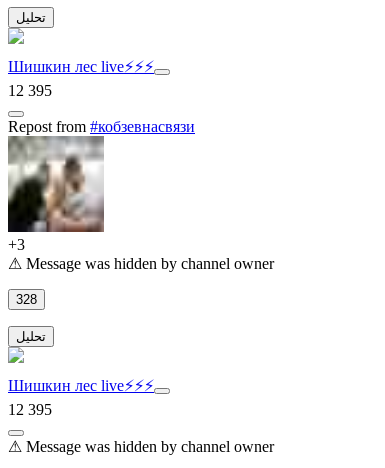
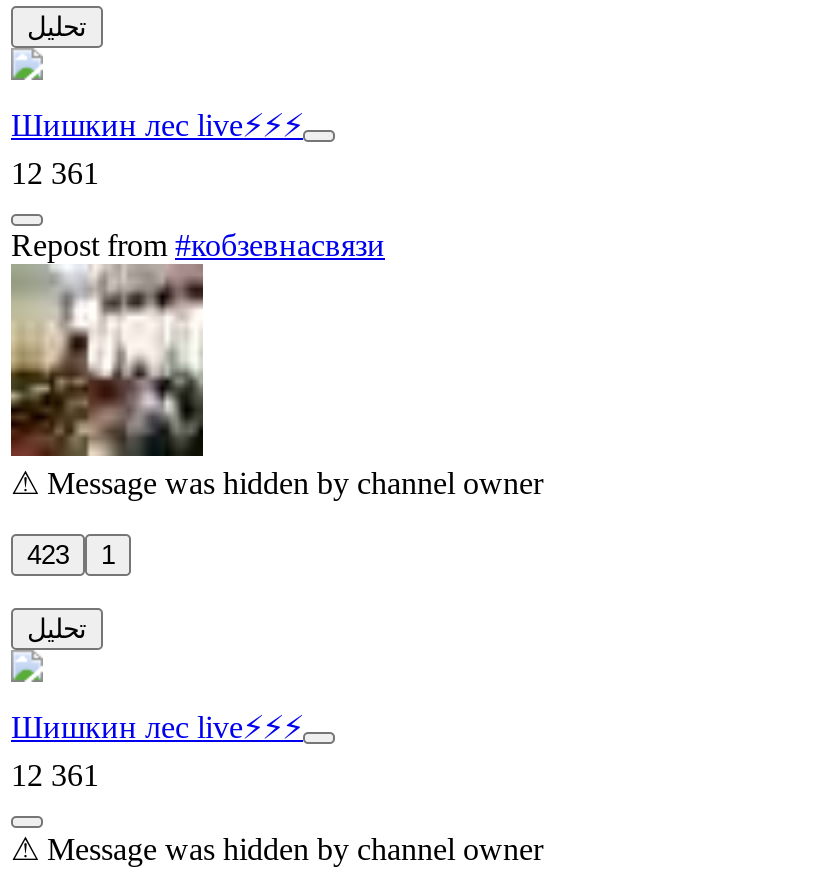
[8,82,52,99] 12 395 -> [11,155,99,189] 12 361
[8,137,104,233] [image] -> [11,266,205,458] [image]
[8,236,25,253] +3 -> none
[16,292,37,307] 328 -> [27,539,115,569] 423 | 1
[8,401,52,418] 12 395 -> [11,757,99,791] 12 361

